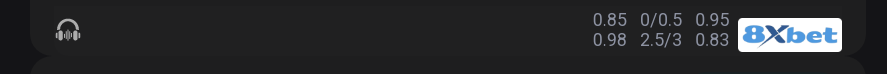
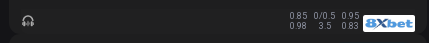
[593,30,729,50] 0.98 2.5/3 0.83 -> [290,21,359,31] 0.98 3.5 0.83

